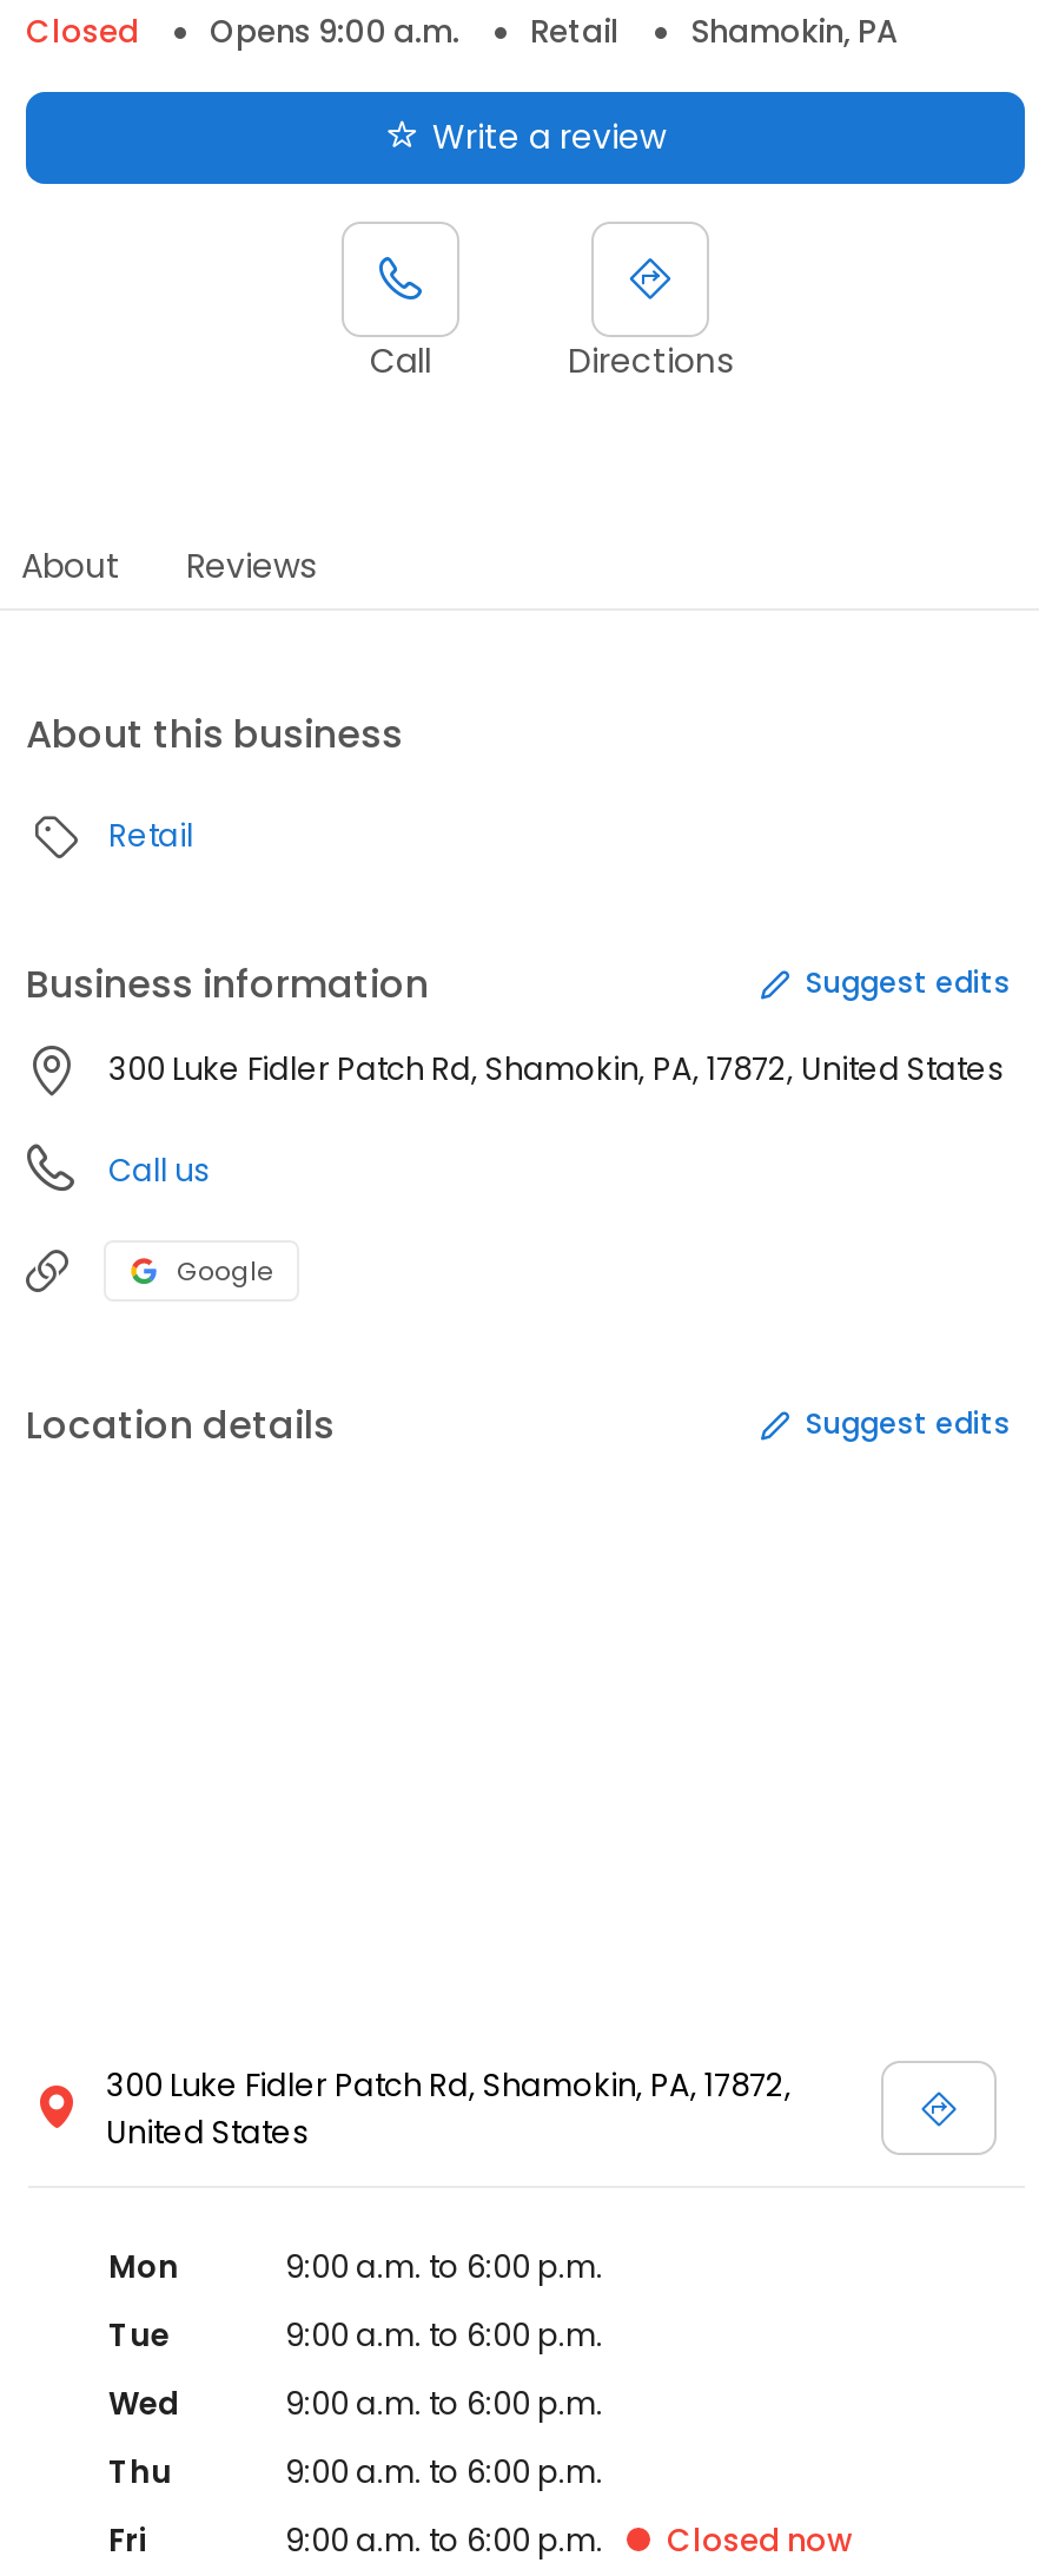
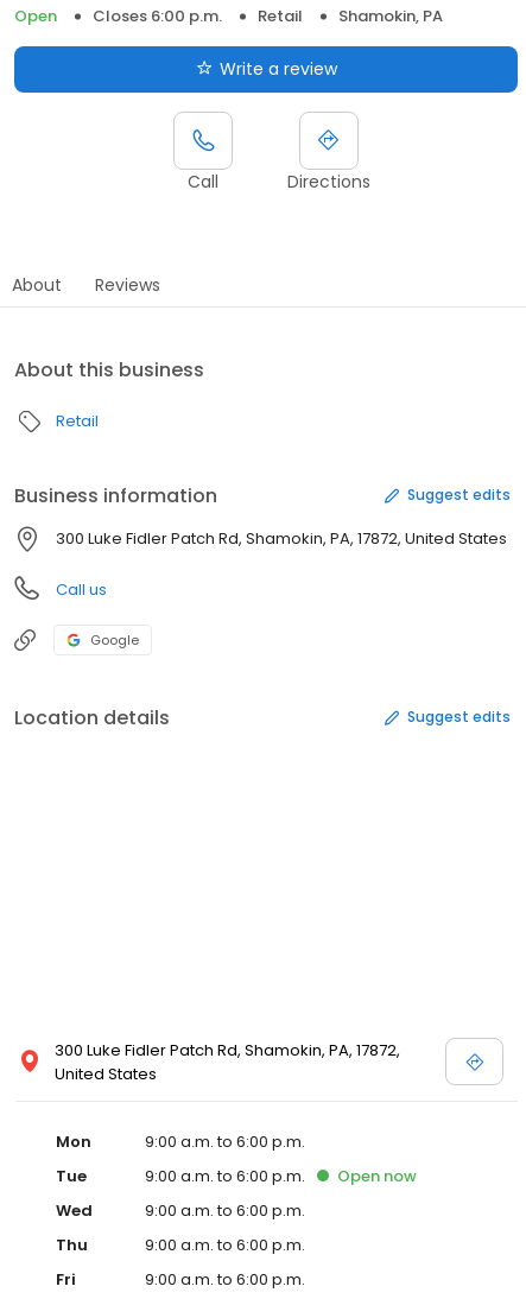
[26,9,459,54] Closed | Opens 9:00 a.m. -> [14,5,222,27] Open | Closes 6:00 p.m.
none -> [337,1165,417,1187] Open now
[667,2518,853,2563] Closed now -> none

